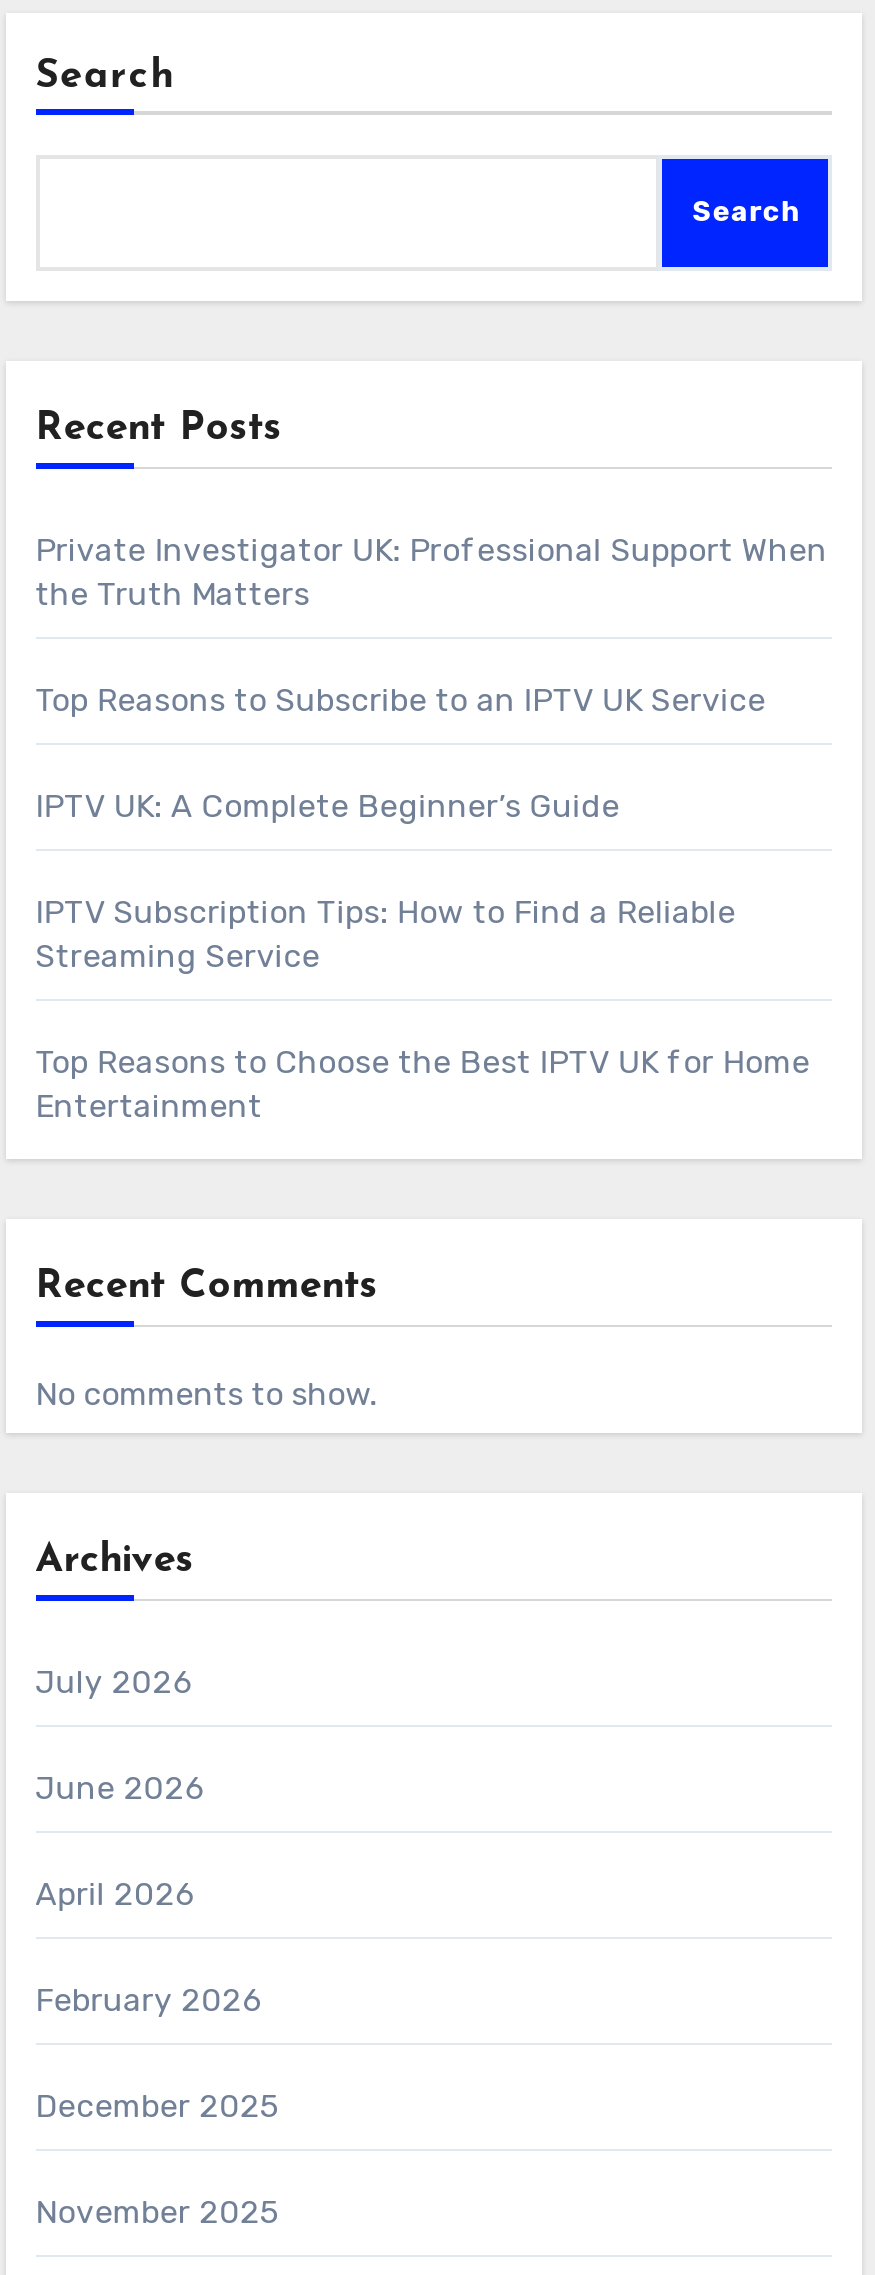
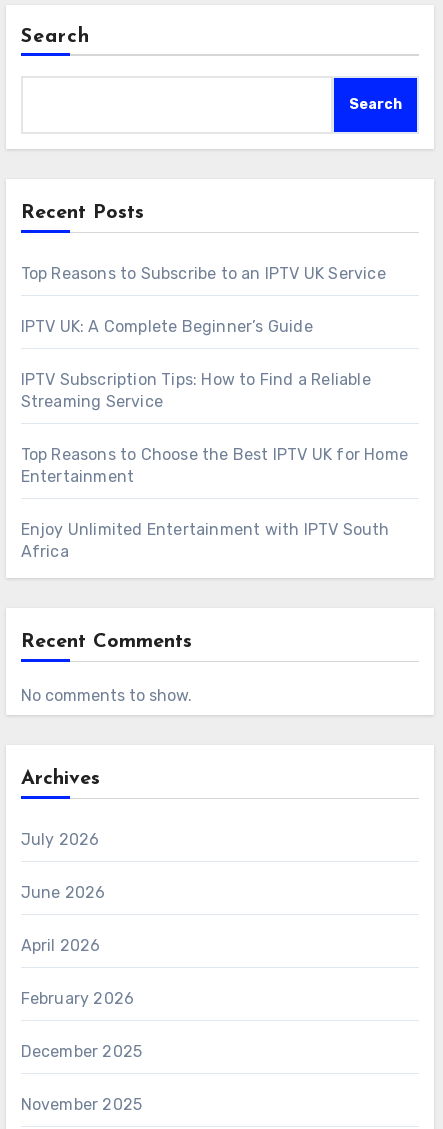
[35,531,827,613] Private Investigator UK: Professional Support When | the Truth Matters -> none
moved [35,681,810,1125] -> [21,264,408,486]: Top Reasons to Subscribe to an IPTV UK Service | IPTV UK: A Complete Beginner’s Guide | IPTV Subscription Tips: How to Find a Reliable | Streaming Service | Top Reasons to Choose the Best IPTV UK for Home | Entertainment
none -> [21,520,390,561] Enjoy Unlimited Entertainment with IPTV South | Africa

